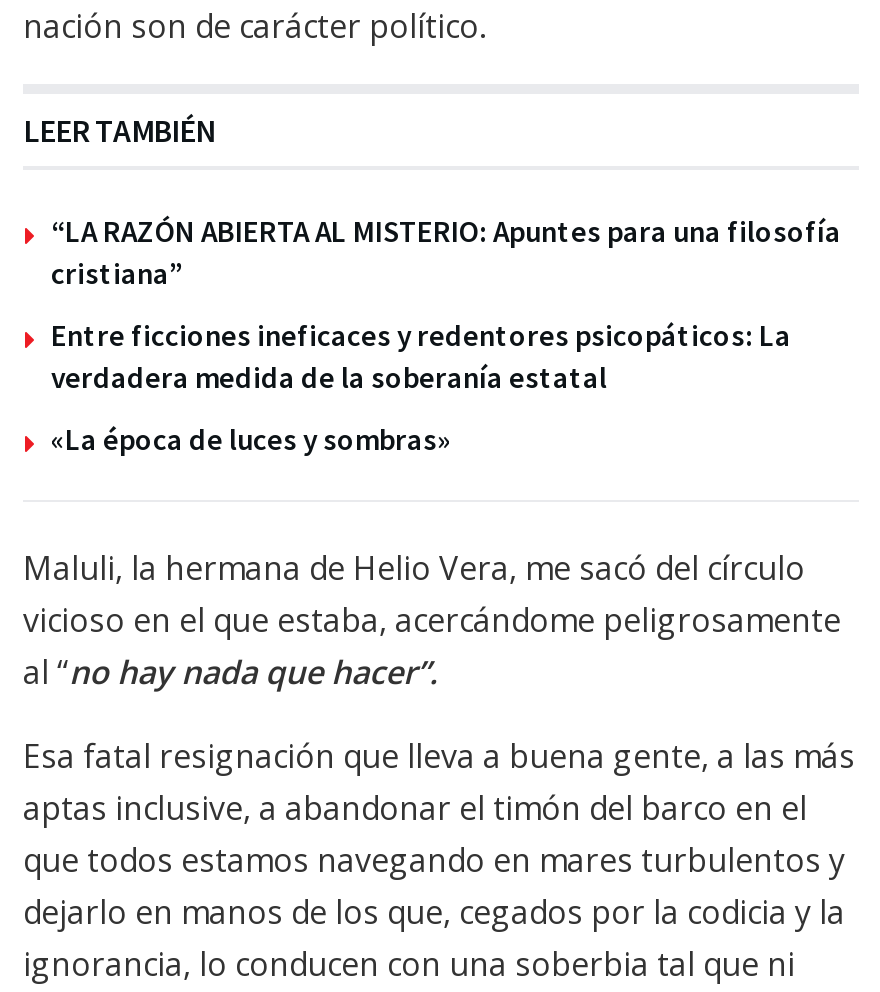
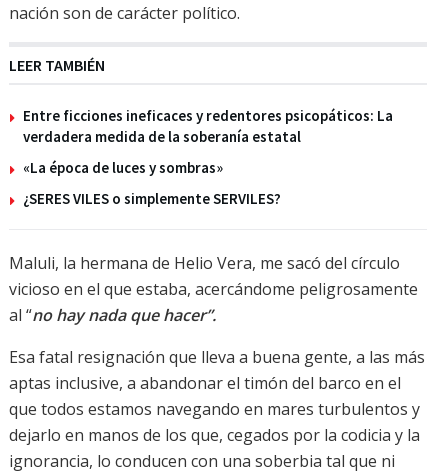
[51,212,841,292] “LA RAZÓN ABIERTA AL MISTERIO: Apuntes para una filosofía | cristiana” -> none
moved [51,316,791,458] -> [23,106,393,177]: Entre ficciones ineficaces y redentores psicopáticos: La | verdadera medida de la soberanía estatal | «La época de luces y sombras»
none -> [23,189,281,208] ¿SERES VILES o simplemente SERVILES?

